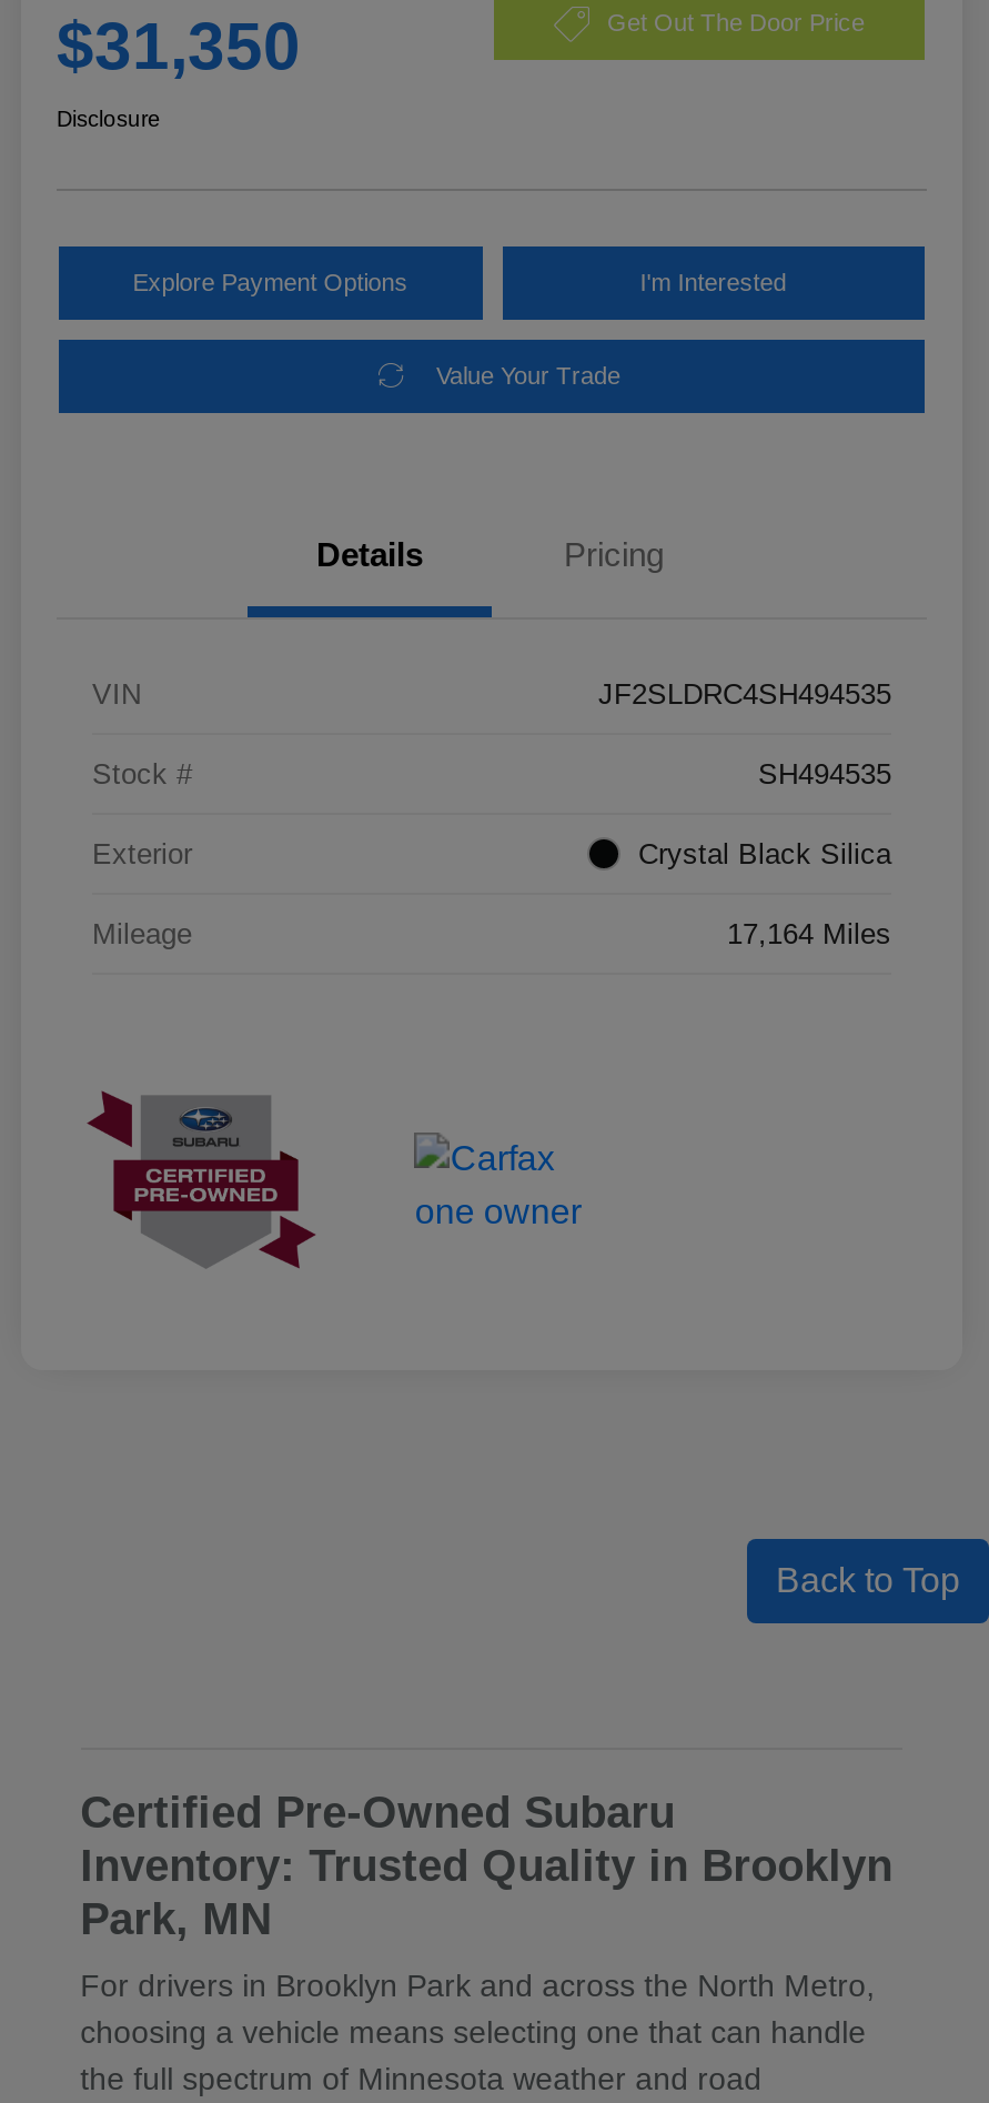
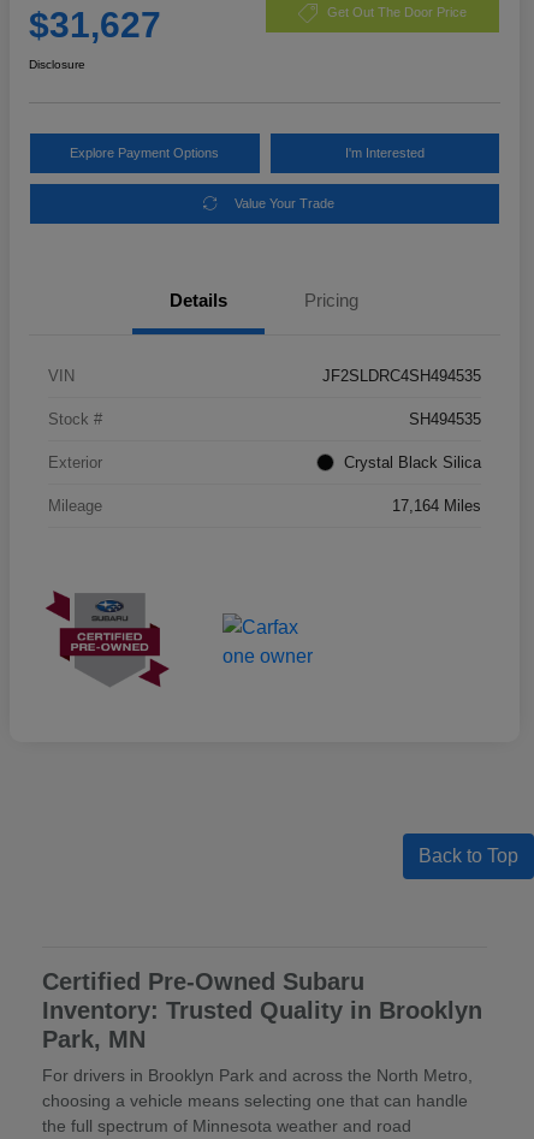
[57,9,301,82] $31,350 -> [29,5,161,45] $31,627

